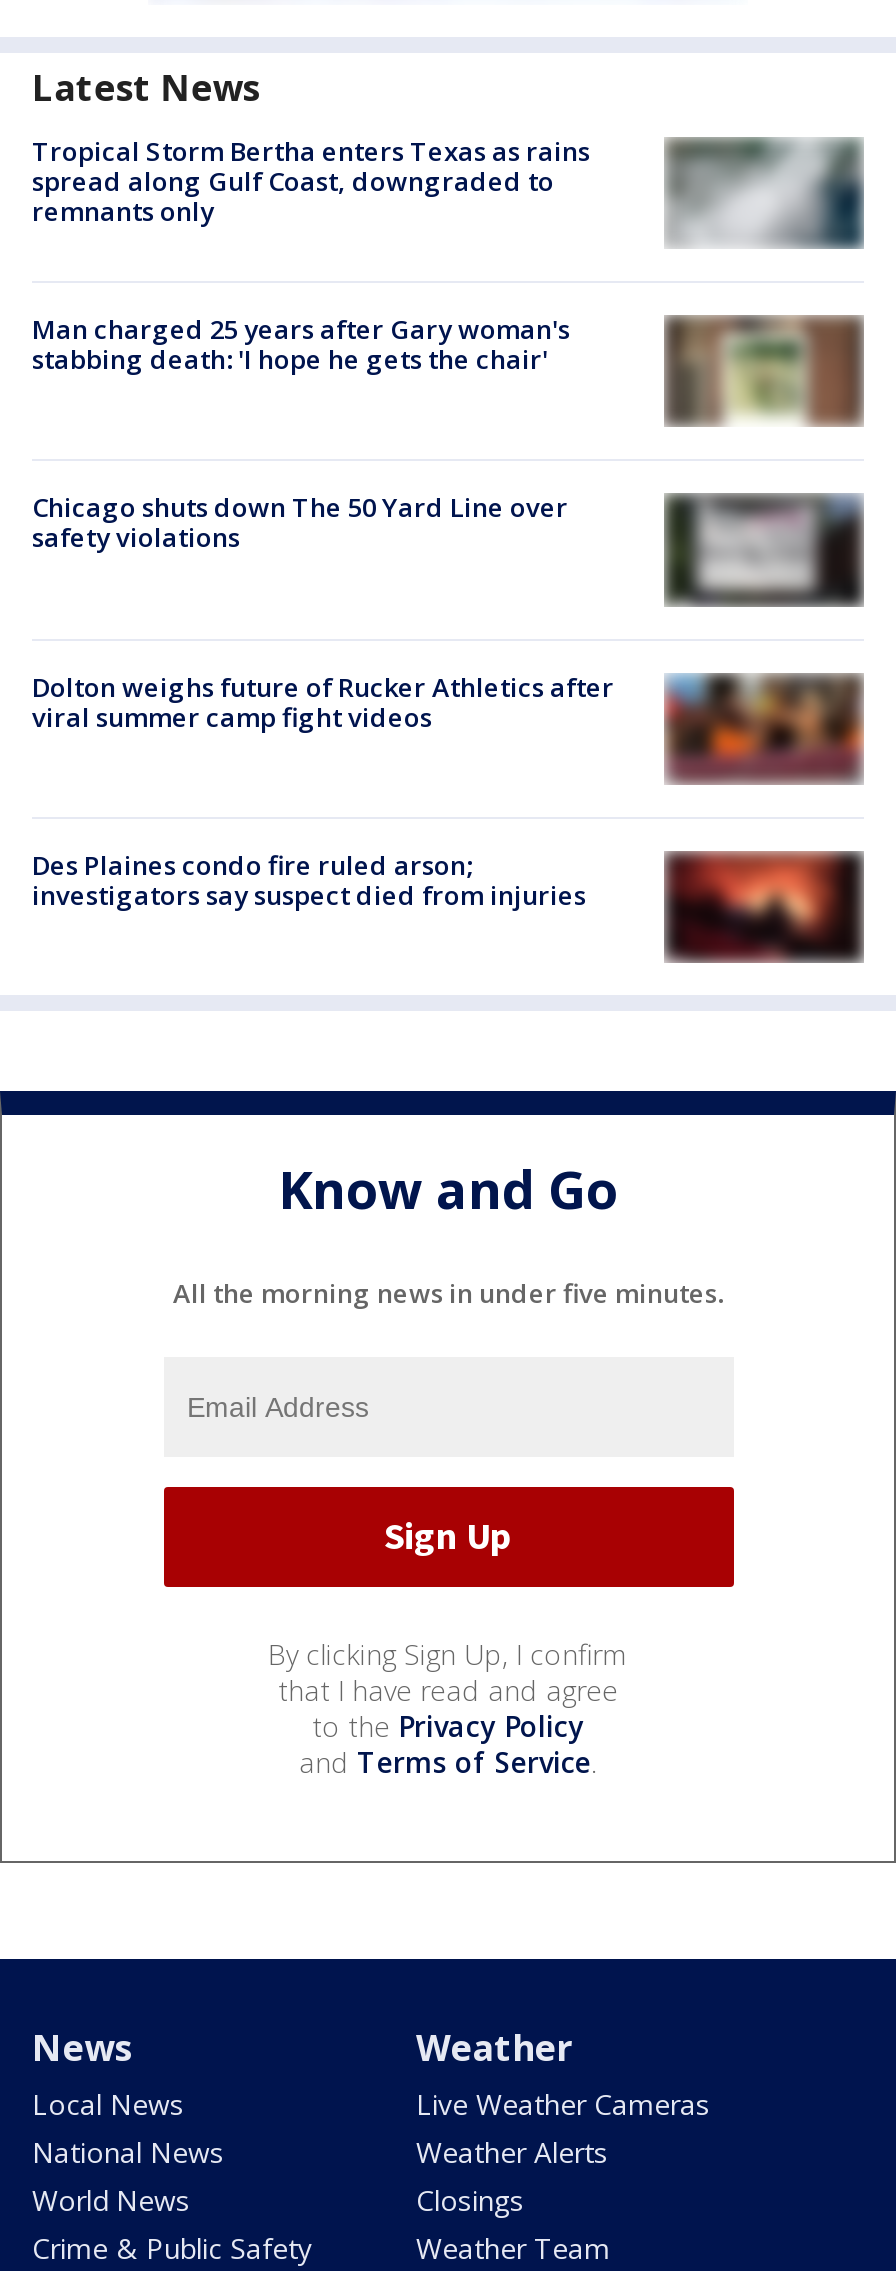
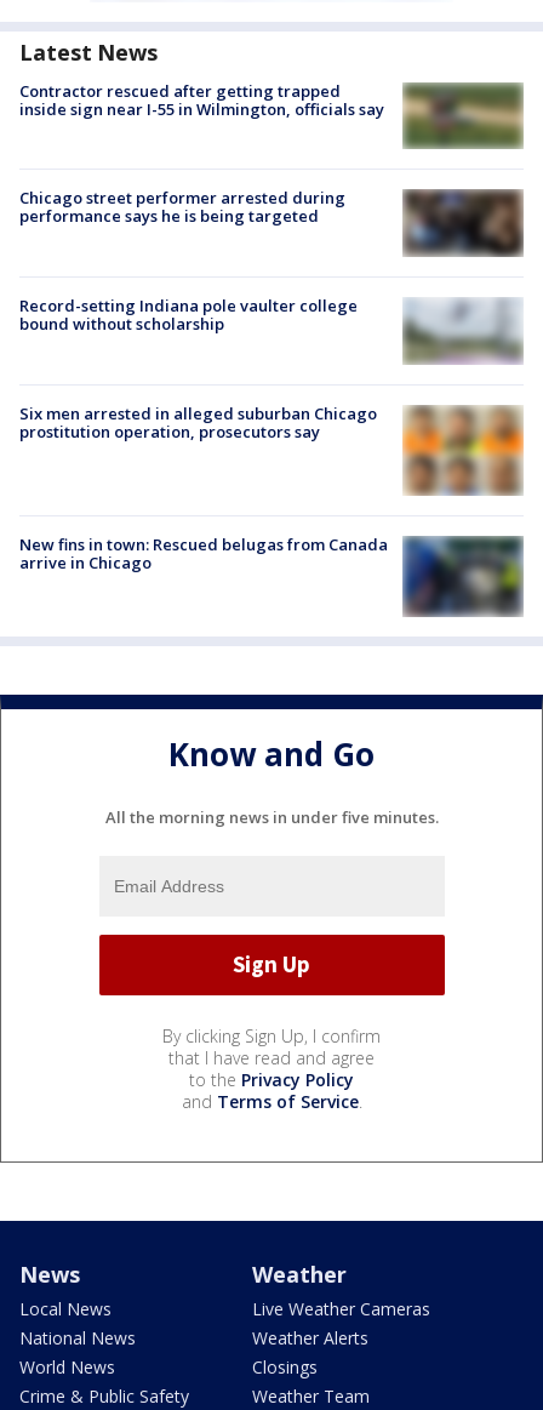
[32,133,864,250] [image] | Tropical Storm Bertha enters Texas as rains | spread along Gulf Coast, downgraded to | remnants only -> [19,80,524,150] [image] | Contractor rescued after getting trapped | inside sign near I-55 in Wilmington, officials say
[32,311,570,377] Man charged 25 years after Gary woman's | stabbing death: 'I hope he gets the chair' -> [19,187,345,227] Chicago street performer arrested during | performance says he is being targeted
[666,314,854,428] [image] -> [405,189,518,258] [image]
[32,490,568,556] Chicago shuts down The 50 Yard Line over | safety violations -> [19,295,358,335] Record-setting Indiana pole vaulter college | bound without scholarship
[664,494,864,608] [image] -> [404,299,522,367] [image]
[32,668,862,786] [image] | Dolton weighs future of Rucker Athletics after | viral summer camp fight videos -> [19,403,524,496] [image] | Six men arrested in alleged suburban Chicago | prostitution operation, prosecutors say
[32,847,862,962] [image] | Des Plaines condo fire ruled arson; | investigators say suspect died from injuries -> [19,534,524,616] [image] | New fins in town: Rescued belugas from Canada | arrive in Chicago

